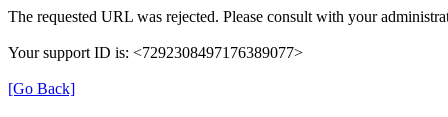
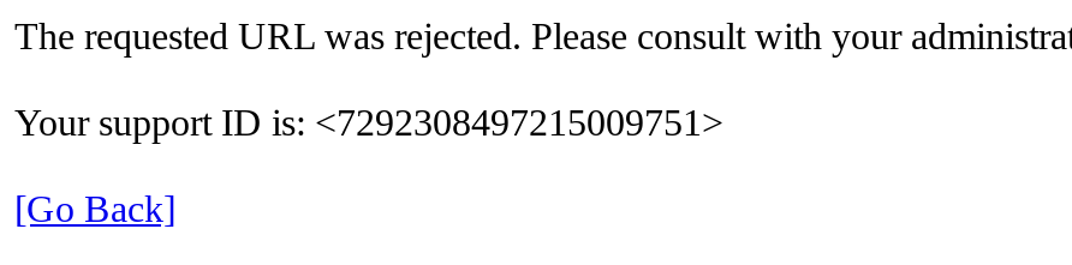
[8,44,303,61] Your support ID is: <7292308497176389077> -> [14,102,723,143] Your support ID is: <7292308497215009751>

